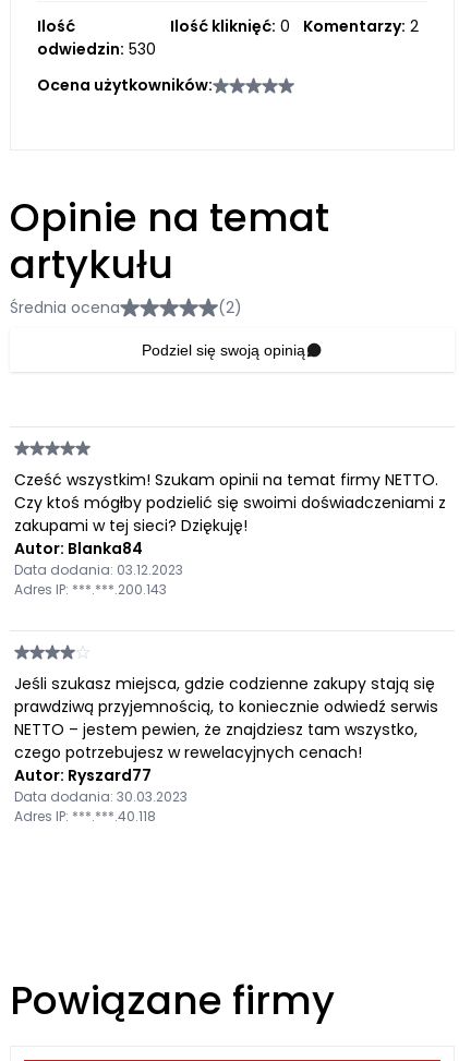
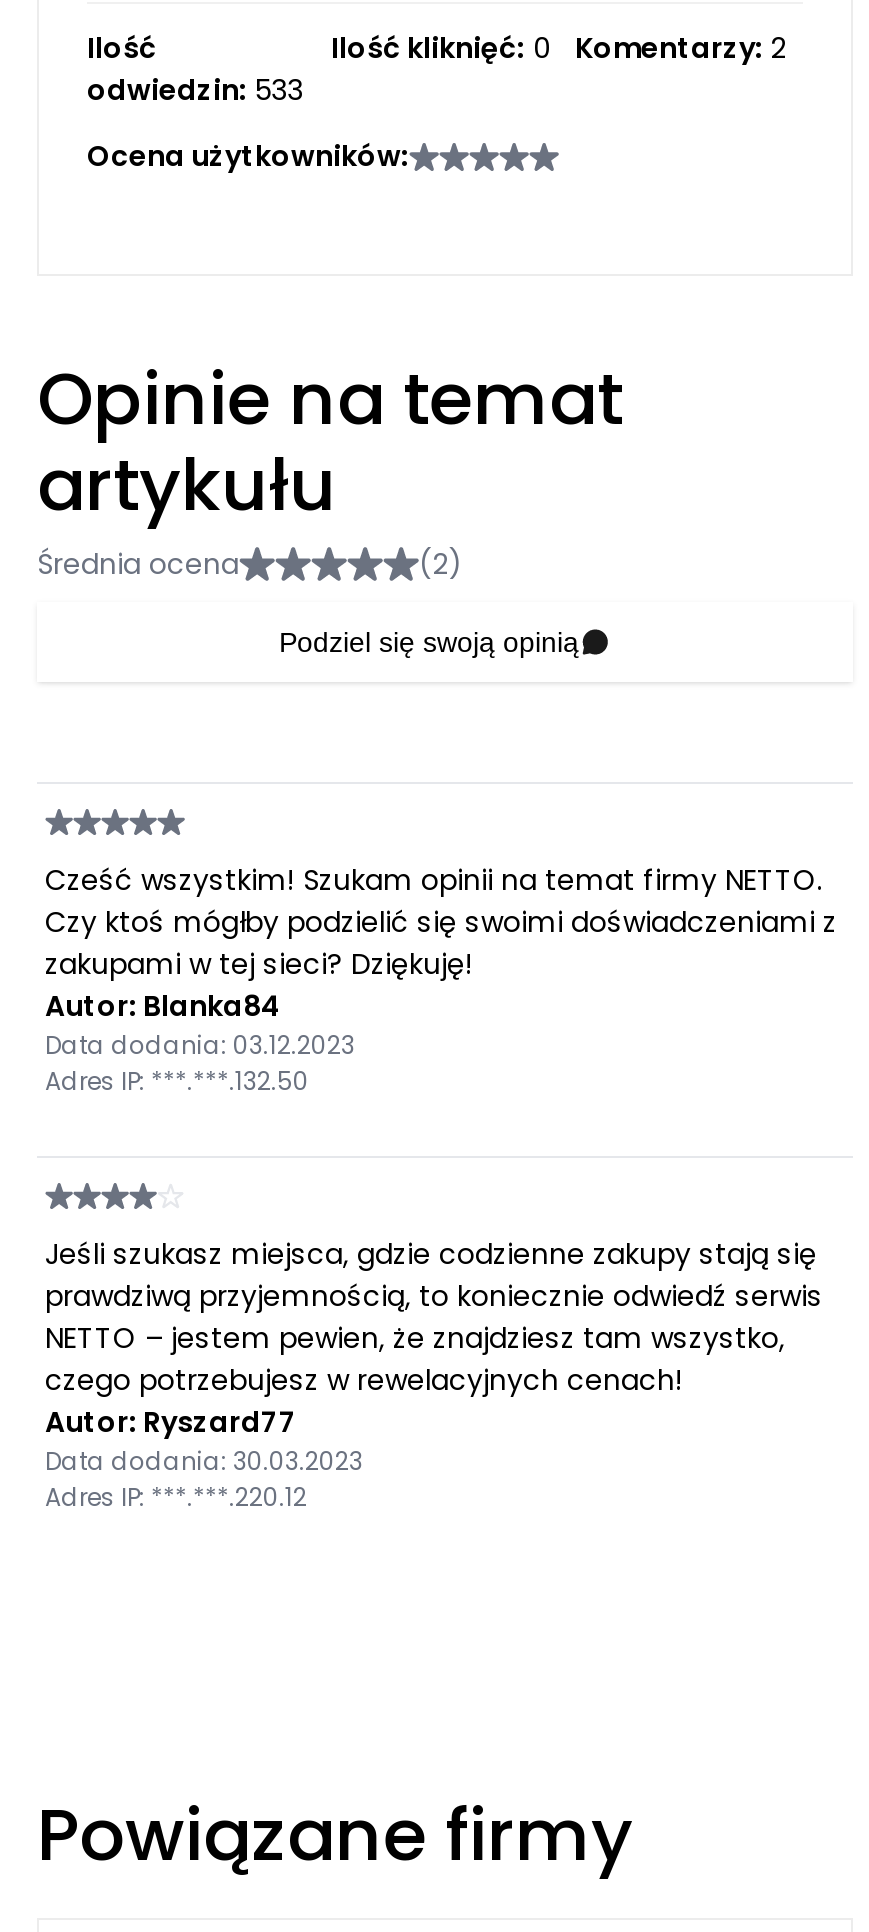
[37,38,156,60] odwiedzin: 530 -> [87,70,303,110] odwiedzin: 533
[14,580,167,598] Adres IP: ***.***.200.143 -> [45,1064,309,1098] Adres IP: ***.***.132.50
[14,807,156,825] Adres IP: ***.***.40.118 -> [45,1480,307,1514] Adres IP: ***.***.220.12

